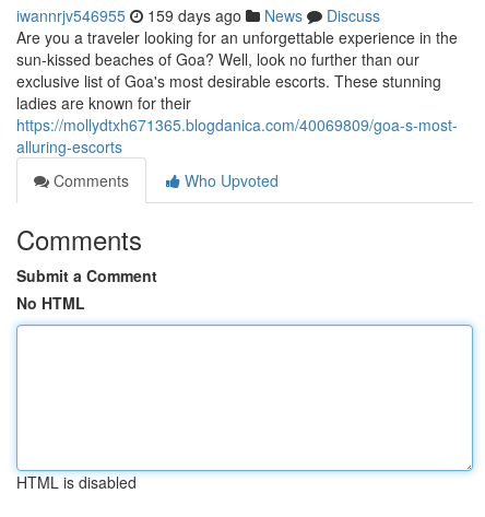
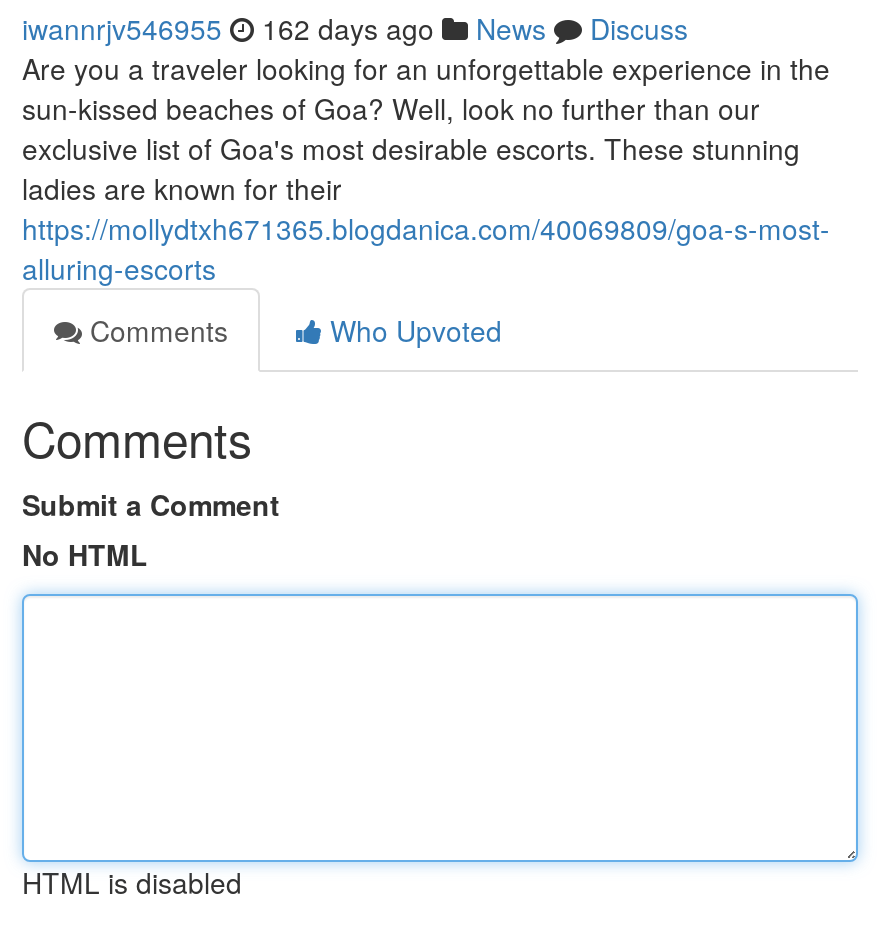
[16,4,380,26] iwannrjv546955 159 days ago News Discuss -> [22,8,688,48] iwannrjv546955 162 days ago News Discuss

